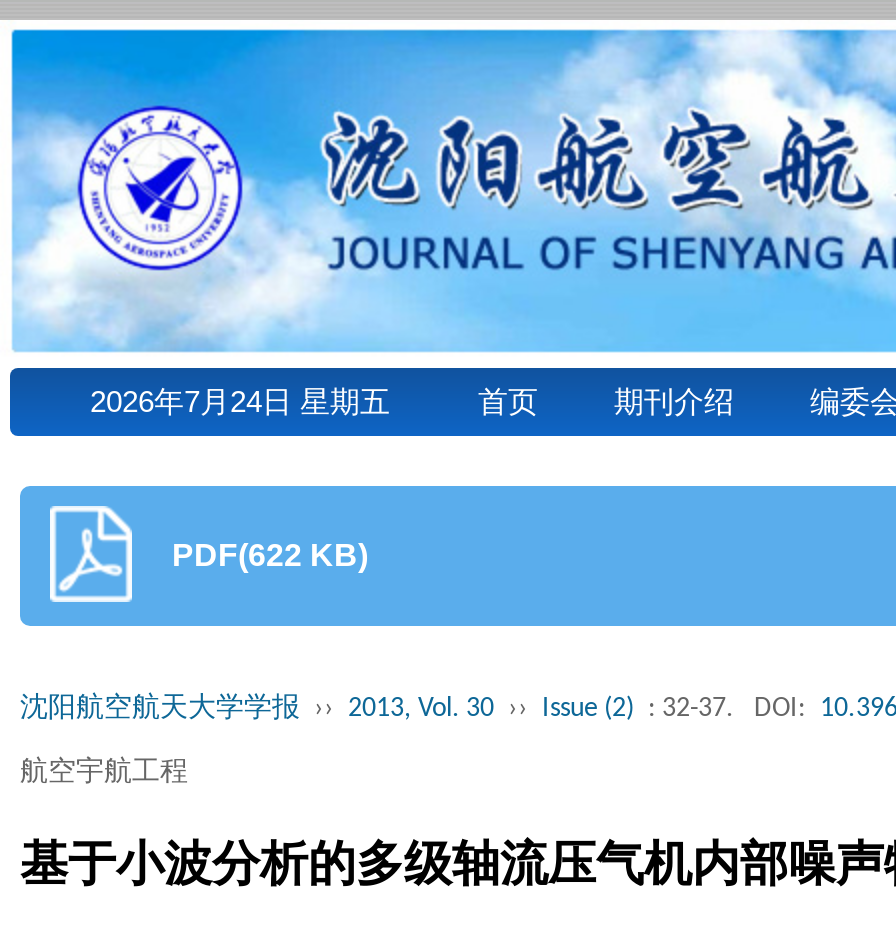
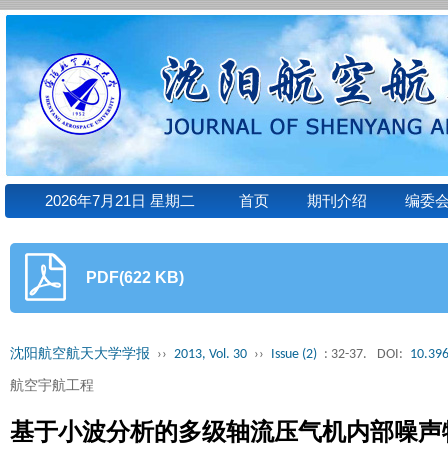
[90,384,390,418] 2026年7月24日 星期五 -> [45,192,195,209] 2026年7月21日 星期二

